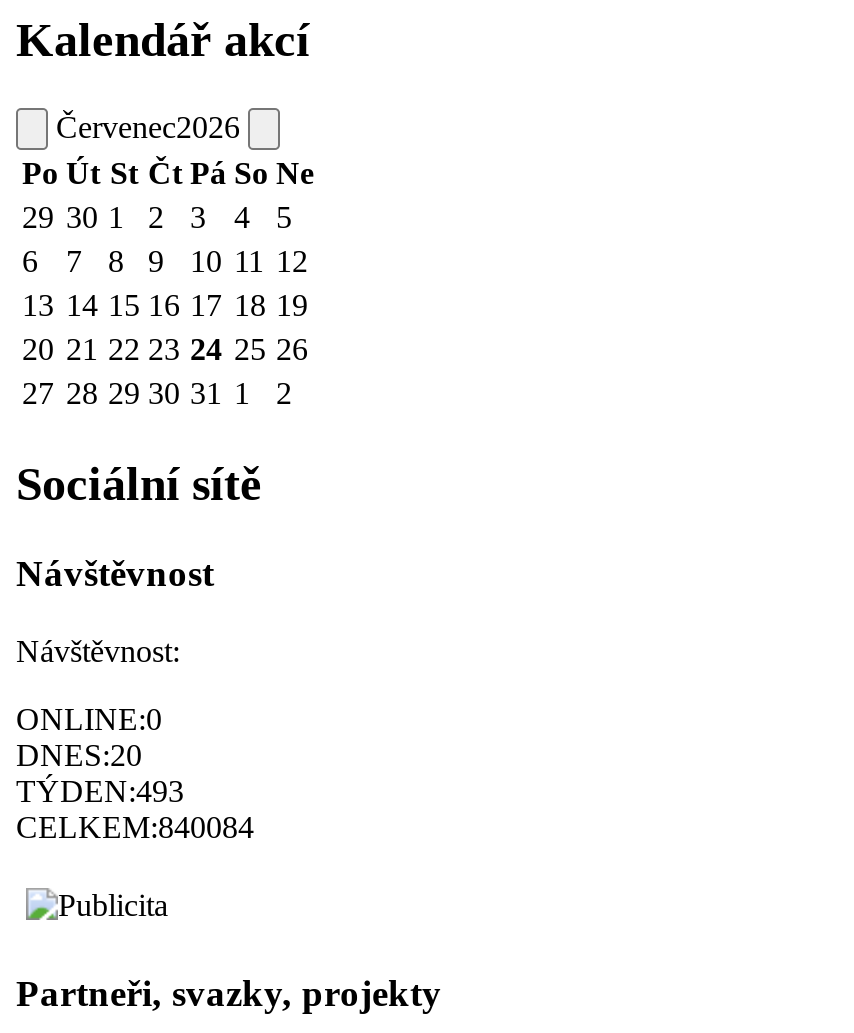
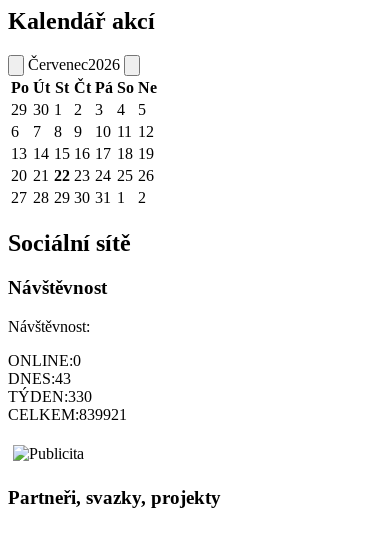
[16,738,142,772] DNES:20 -> [8,370,71,387] DNES:43
[16,774,184,808] TÝDEN:493 -> [8,388,92,405] TÝDEN:330
[16,810,254,844] CELKEM:840084 -> [8,406,127,423] CELKEM:839921

